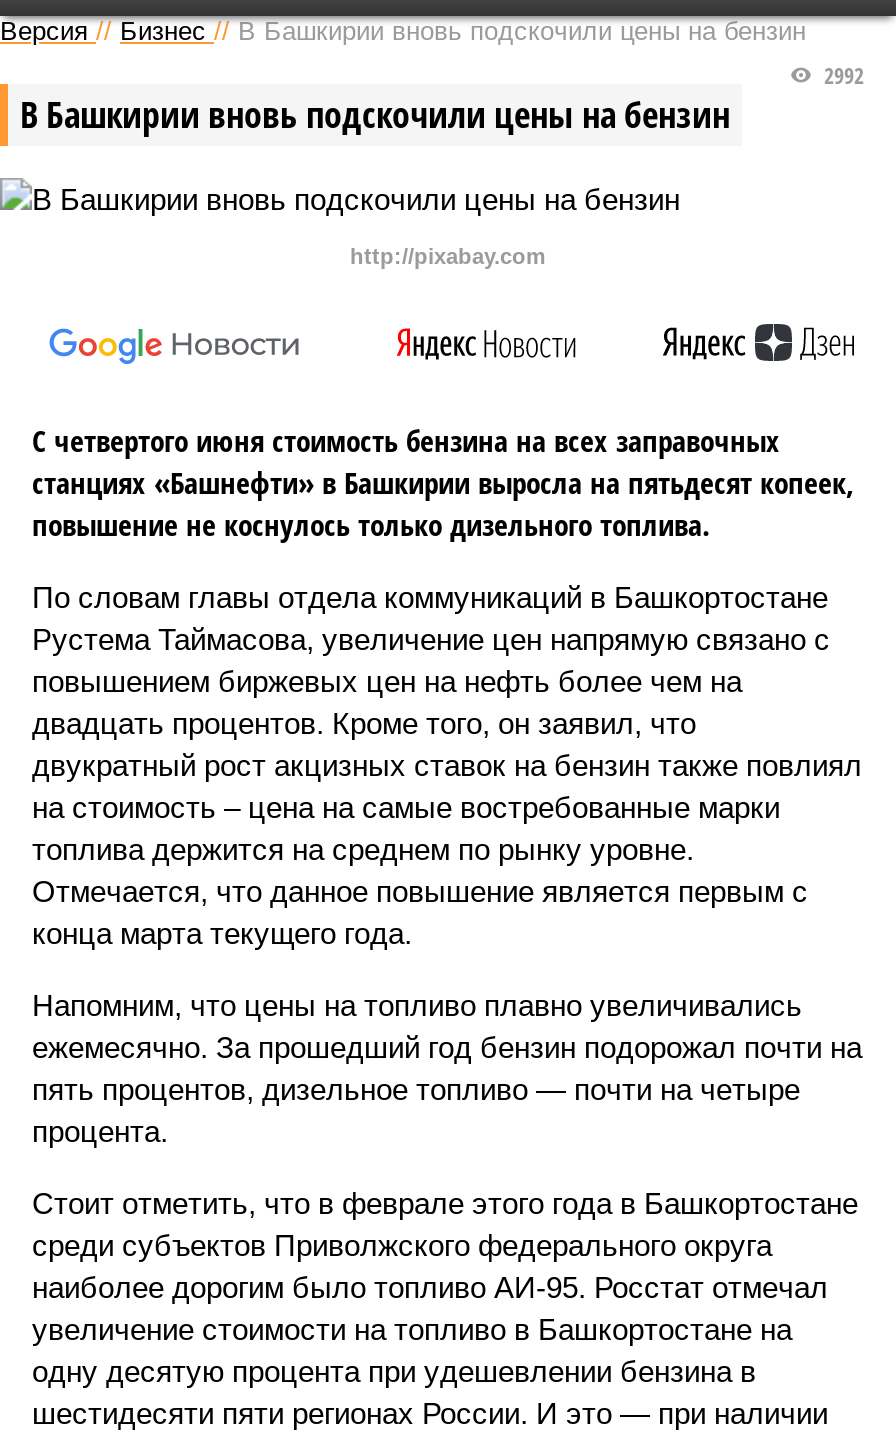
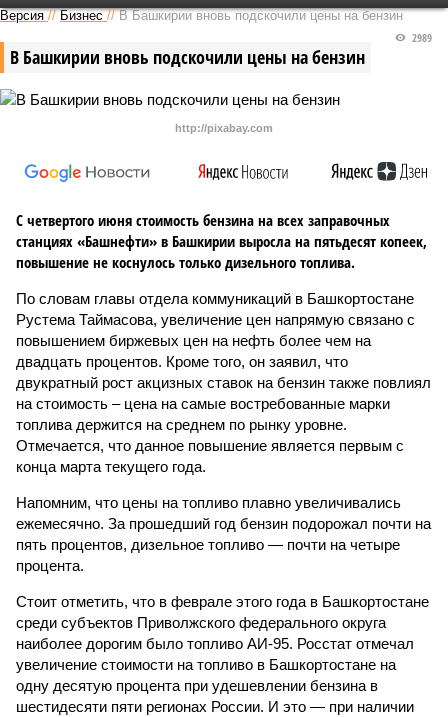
[818,60,864,90] 2992 -> [409,30,432,45] 2989

